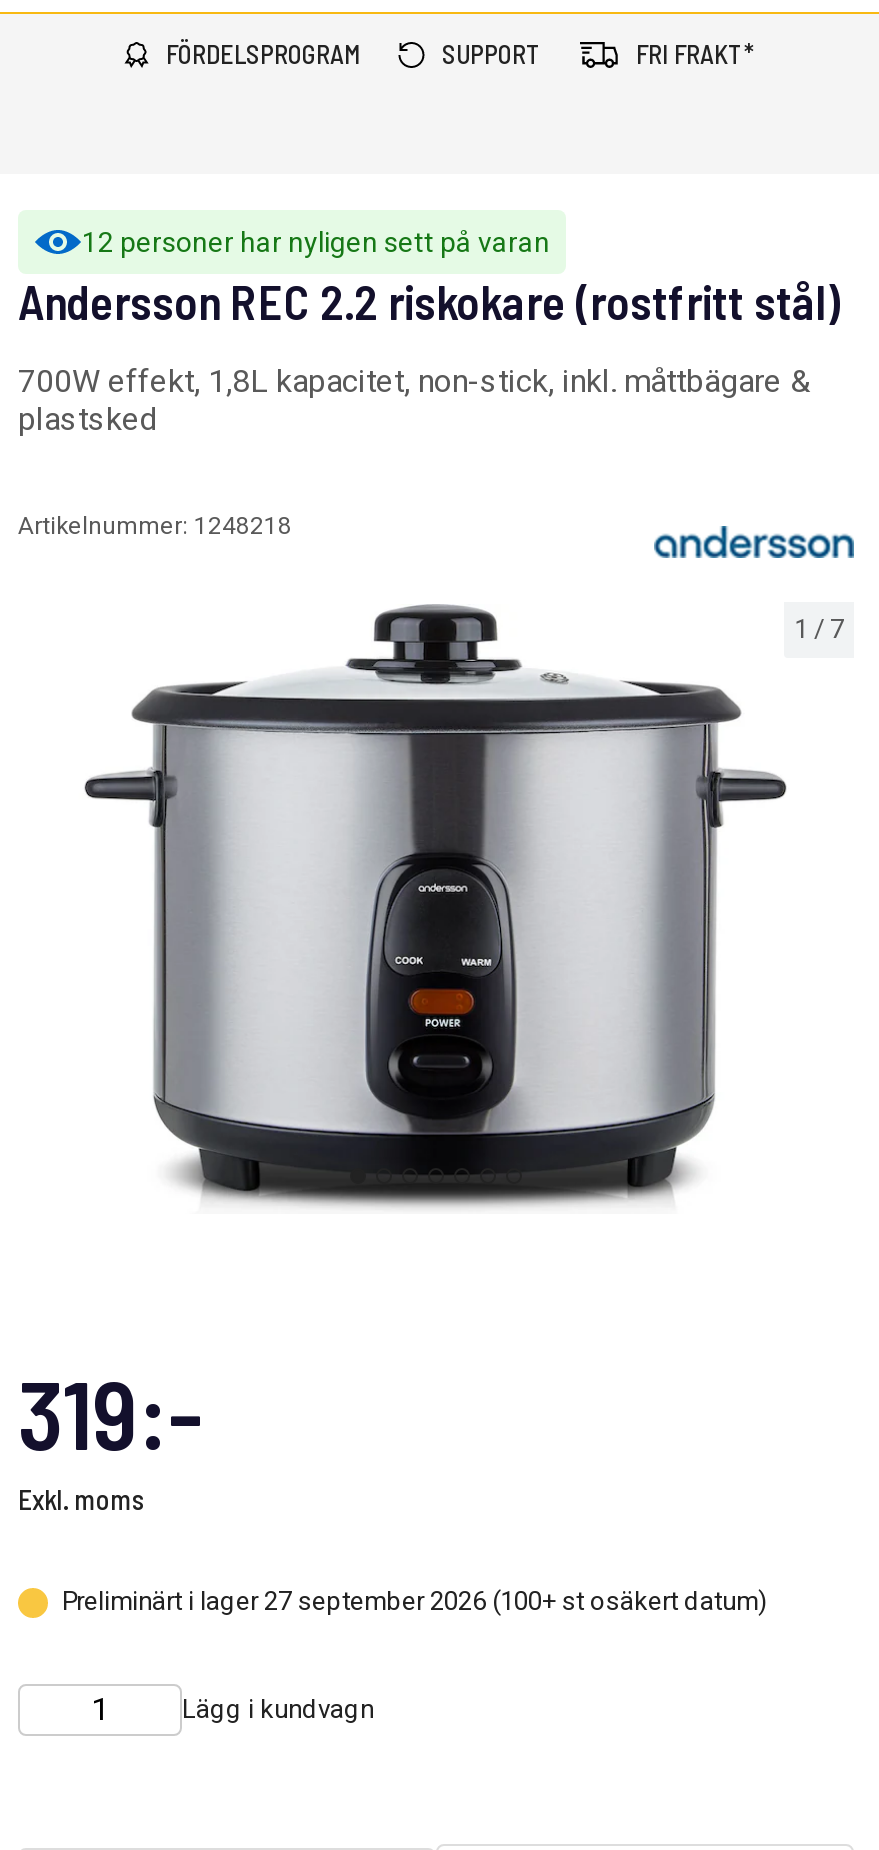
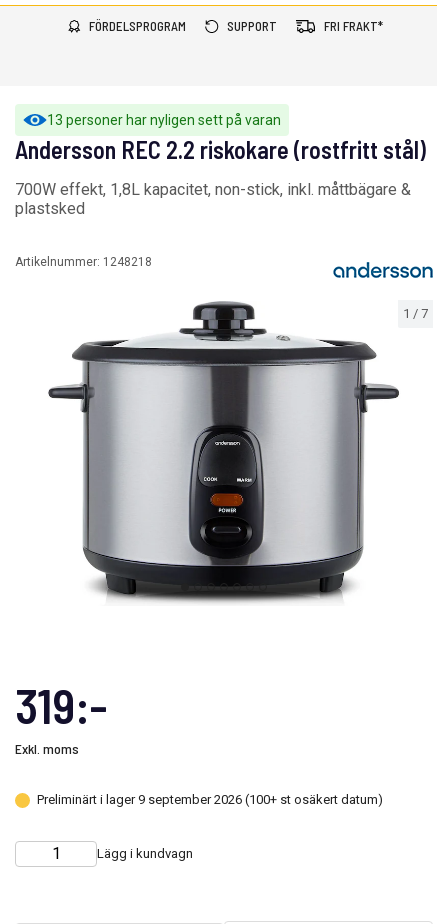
[82,226,550,258] 12 personer har nyligen sett på varan -> [47,112,281,128] 13 personer har nyligen sett på varan
[62,1586,768,1616] Preliminärt i lager 27 september 2026 (100+ st osäkert datum) -> [37,792,383,807] Preliminärt i lager 9 september 2026 (100+ st osäkert datum)

